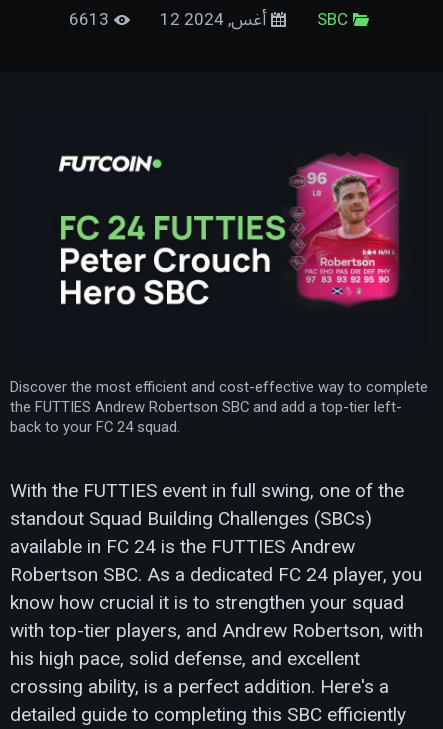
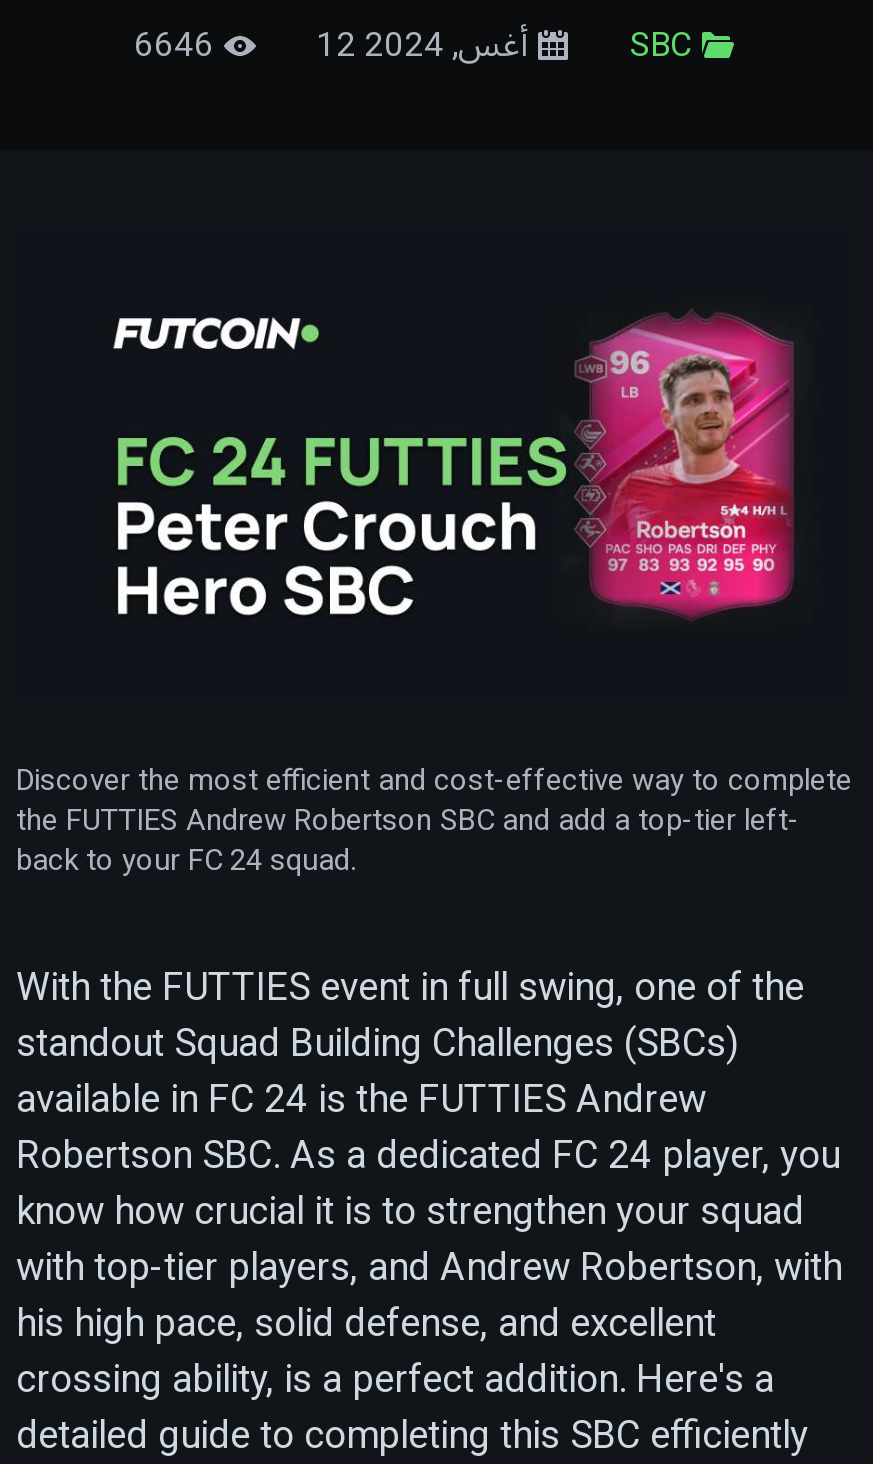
[69,9,109,29] 6613 -> [134,24,214,64] 6646

